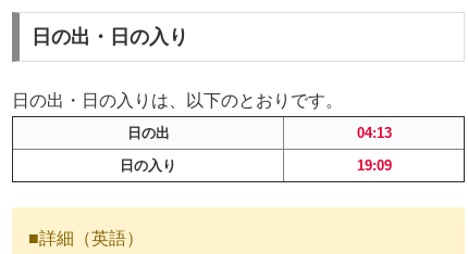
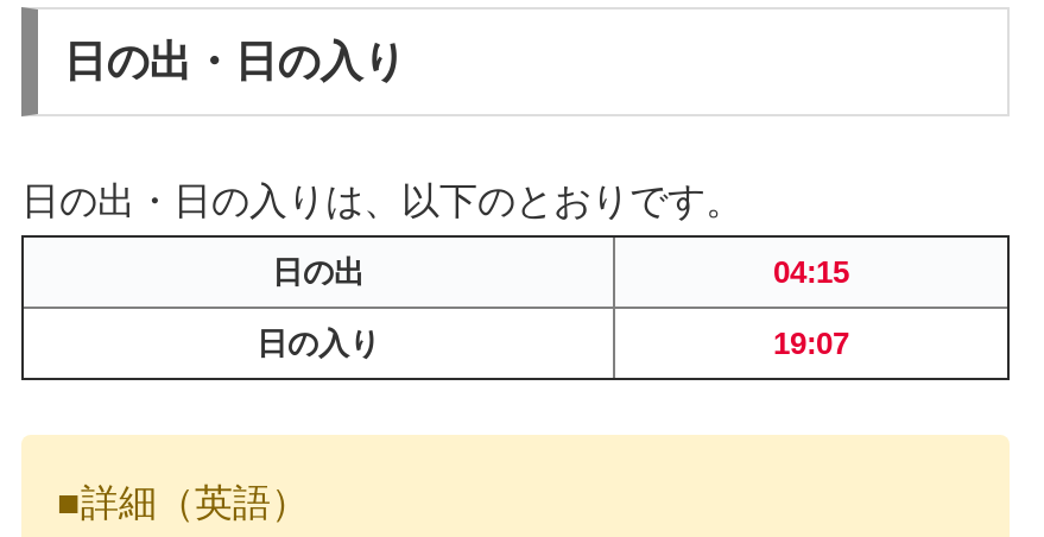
[356,125,391,142] 04:13 -> [773,255,849,291] 04:15
[356,158,391,174] 19:09 -> [773,326,849,362] 19:07

